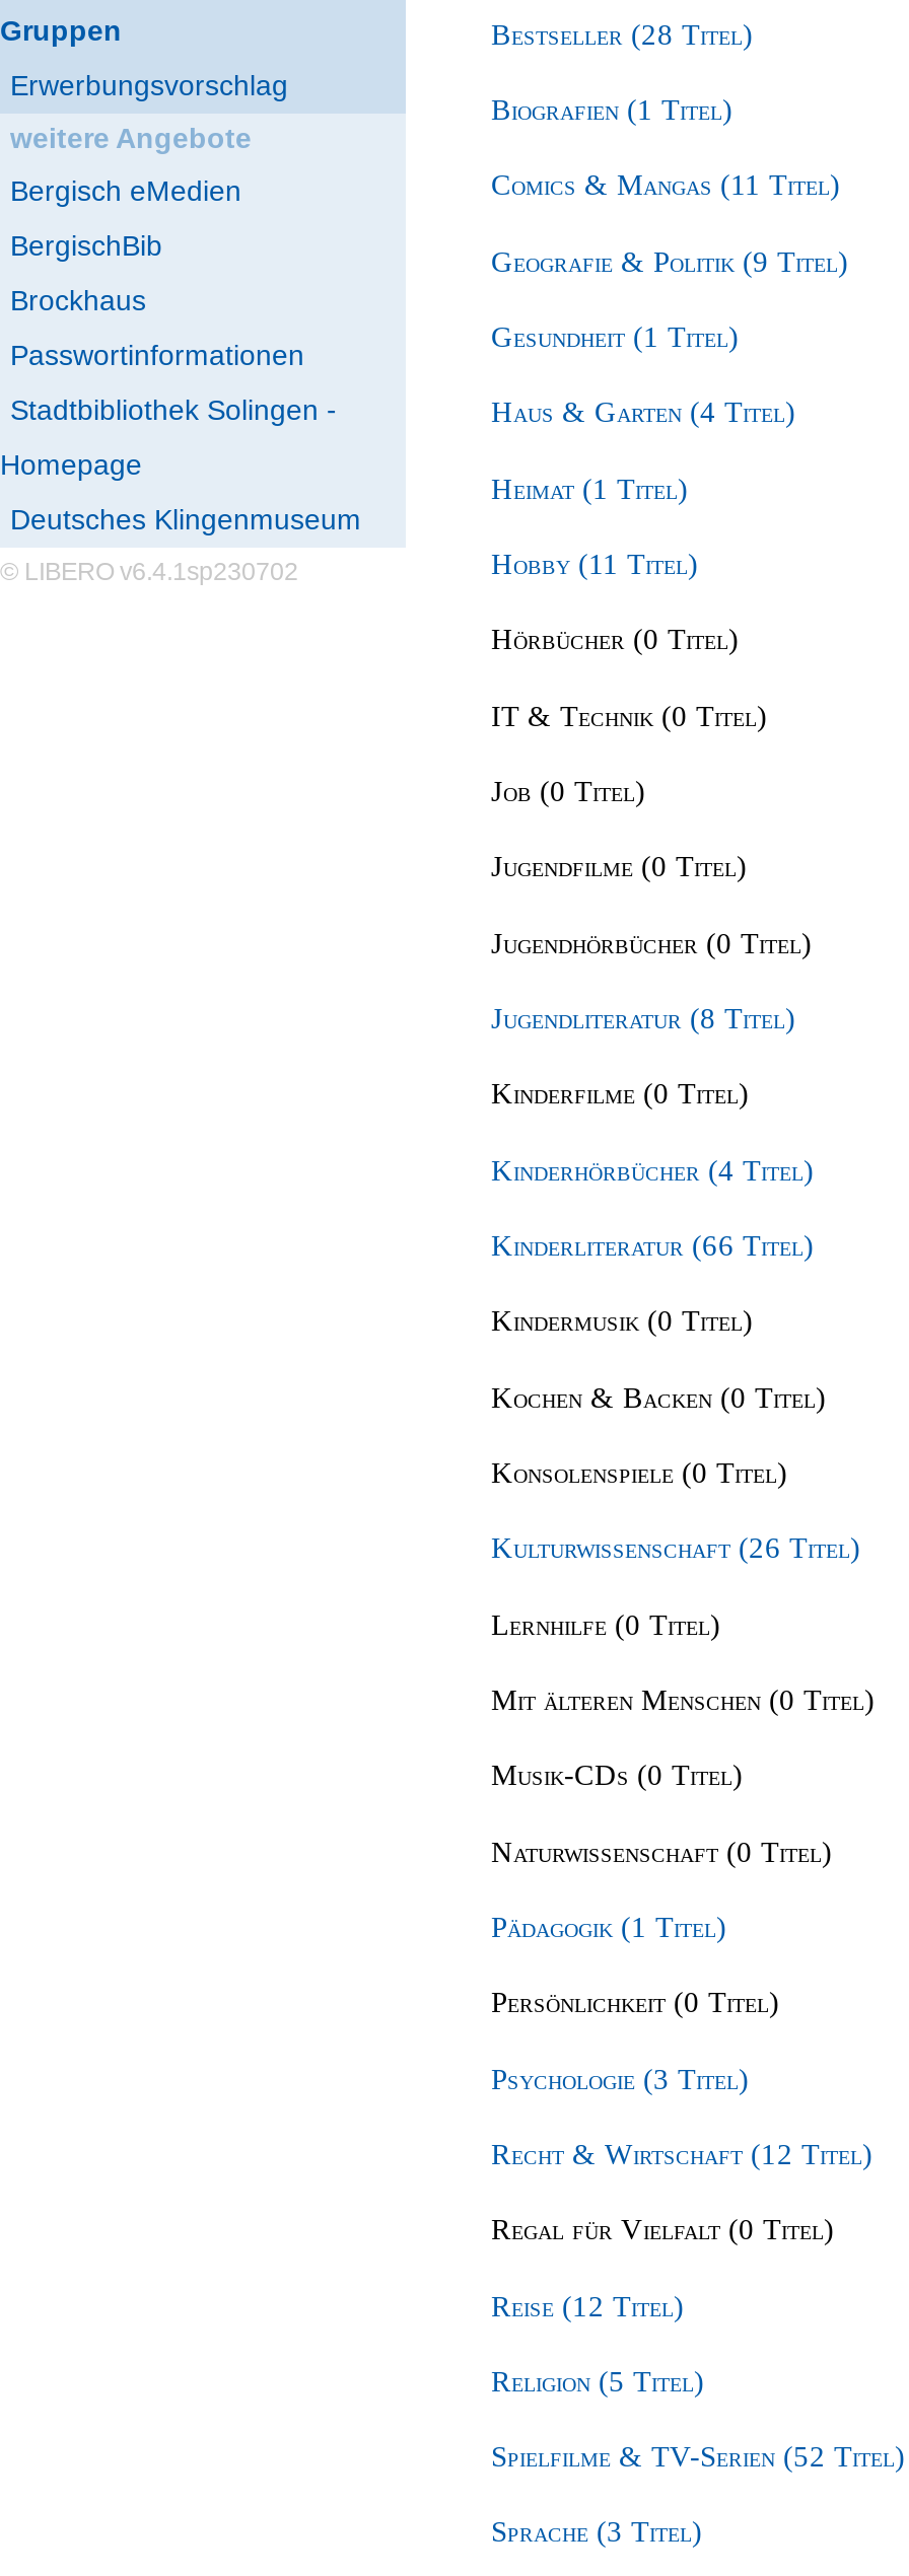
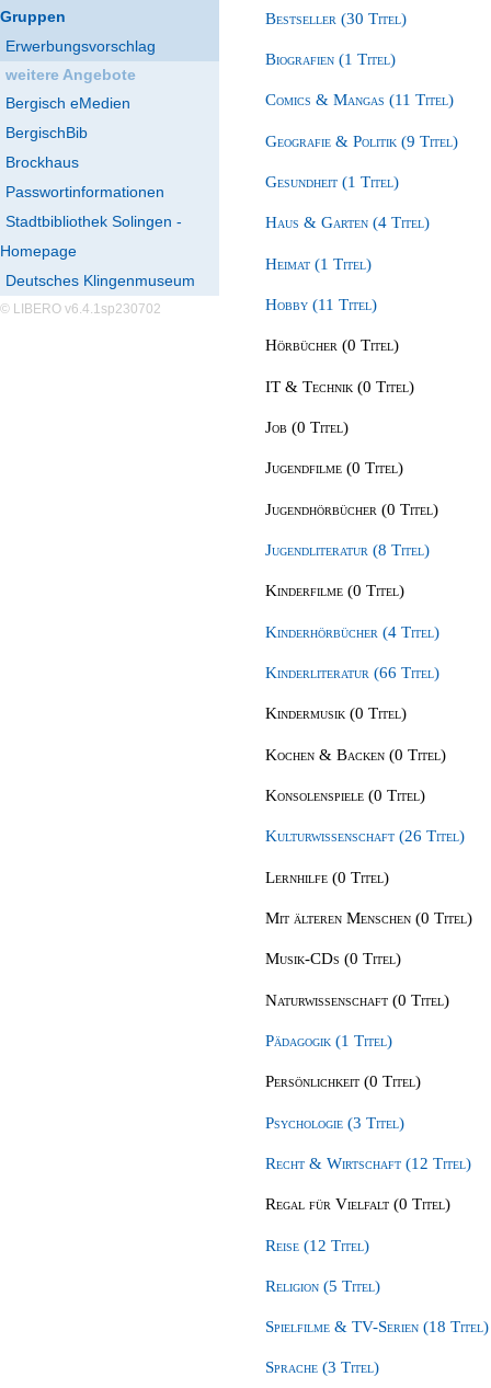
[491,18,753,50] Bestseller (28 Titel) -> [265,10,407,27] Bestseller (30 Titel)
[491,2441,905,2473] Spielfilme & TV-Serien (52 Titel) -> [265,1318,489,1336] Spielfilme & TV-Serien (18 Titel)

